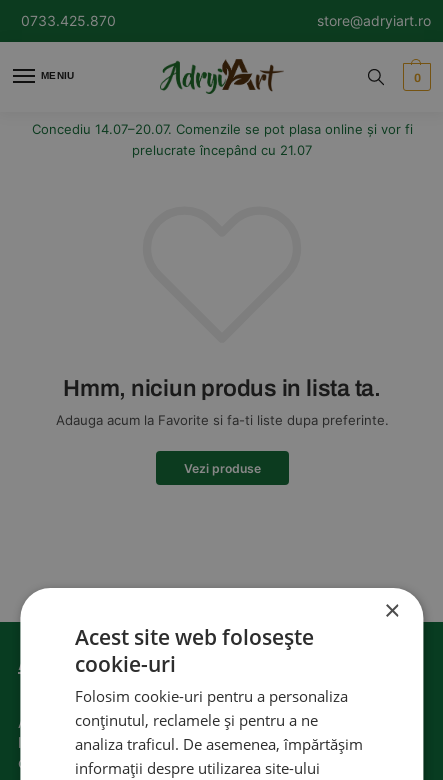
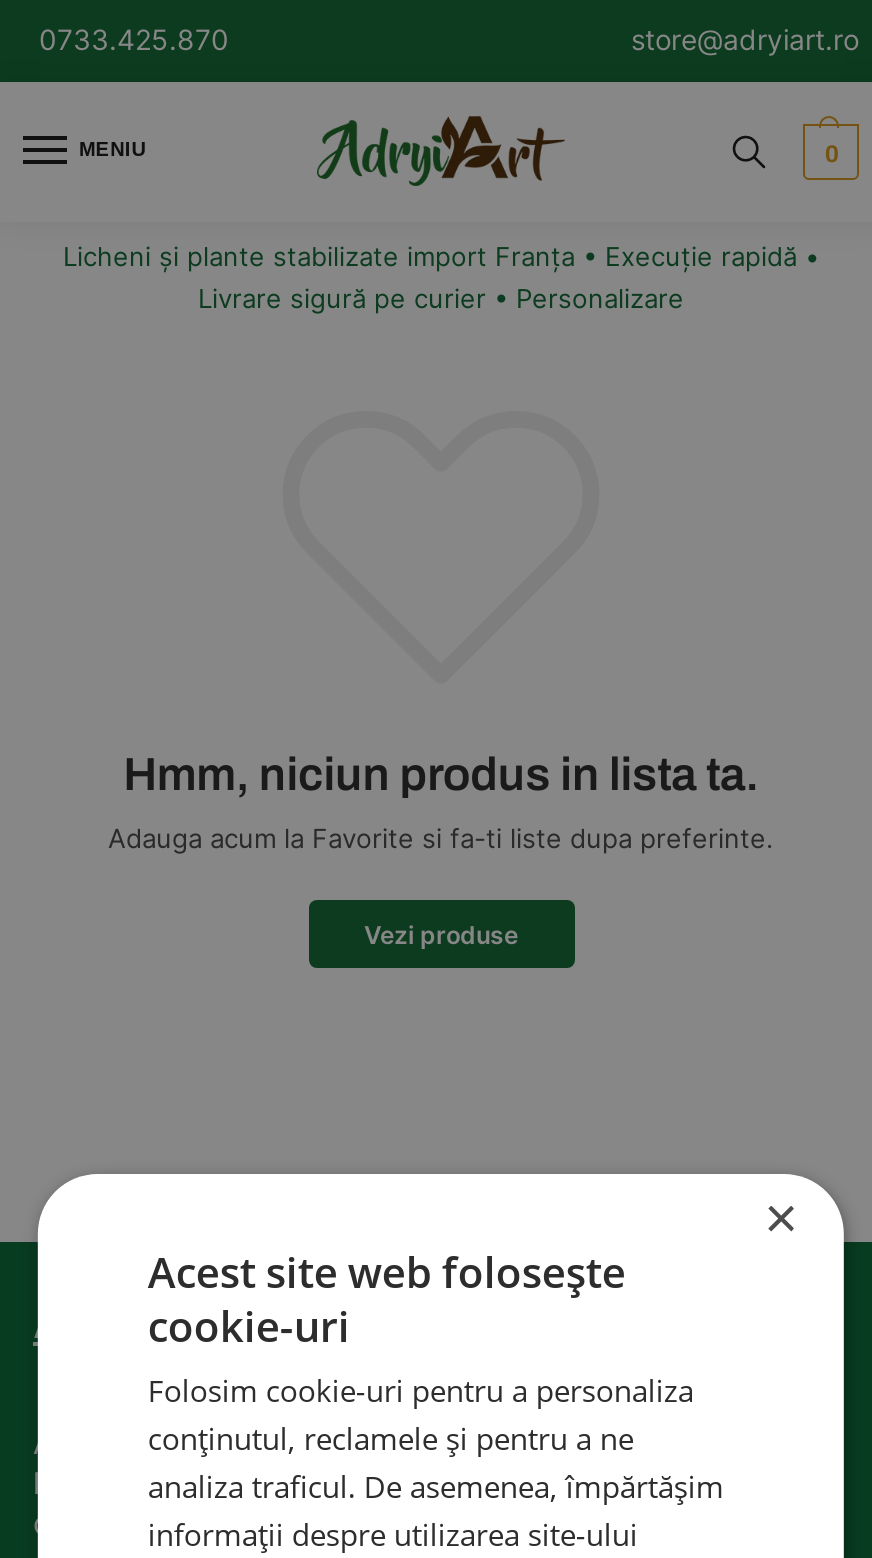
[31,121,412,158] Concediu 14.07–20.07. Comenzile se pot plasa online și vor fi | prelucrate începând cu 21.07 -> [63,241,819,315] Licheni și plante stabilizate import Franța • Execuție rapidă • | Livrare sigură pe curier • Personalizare

